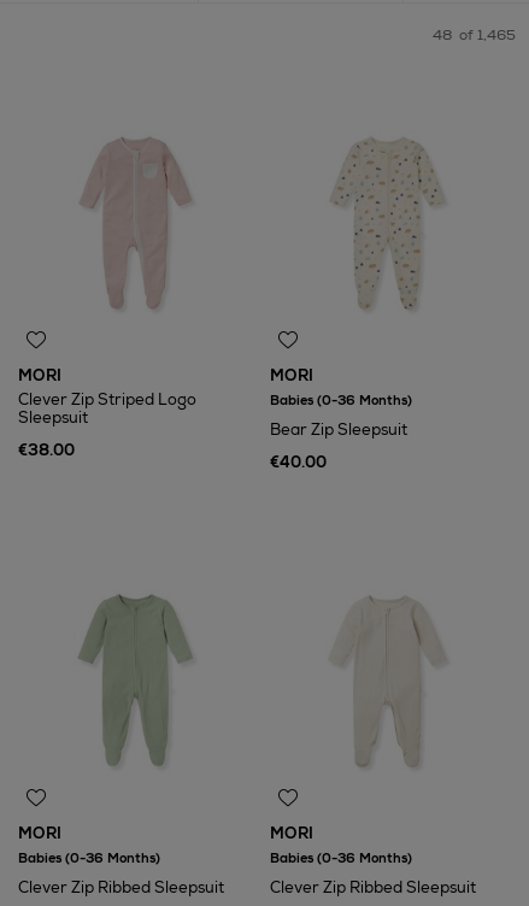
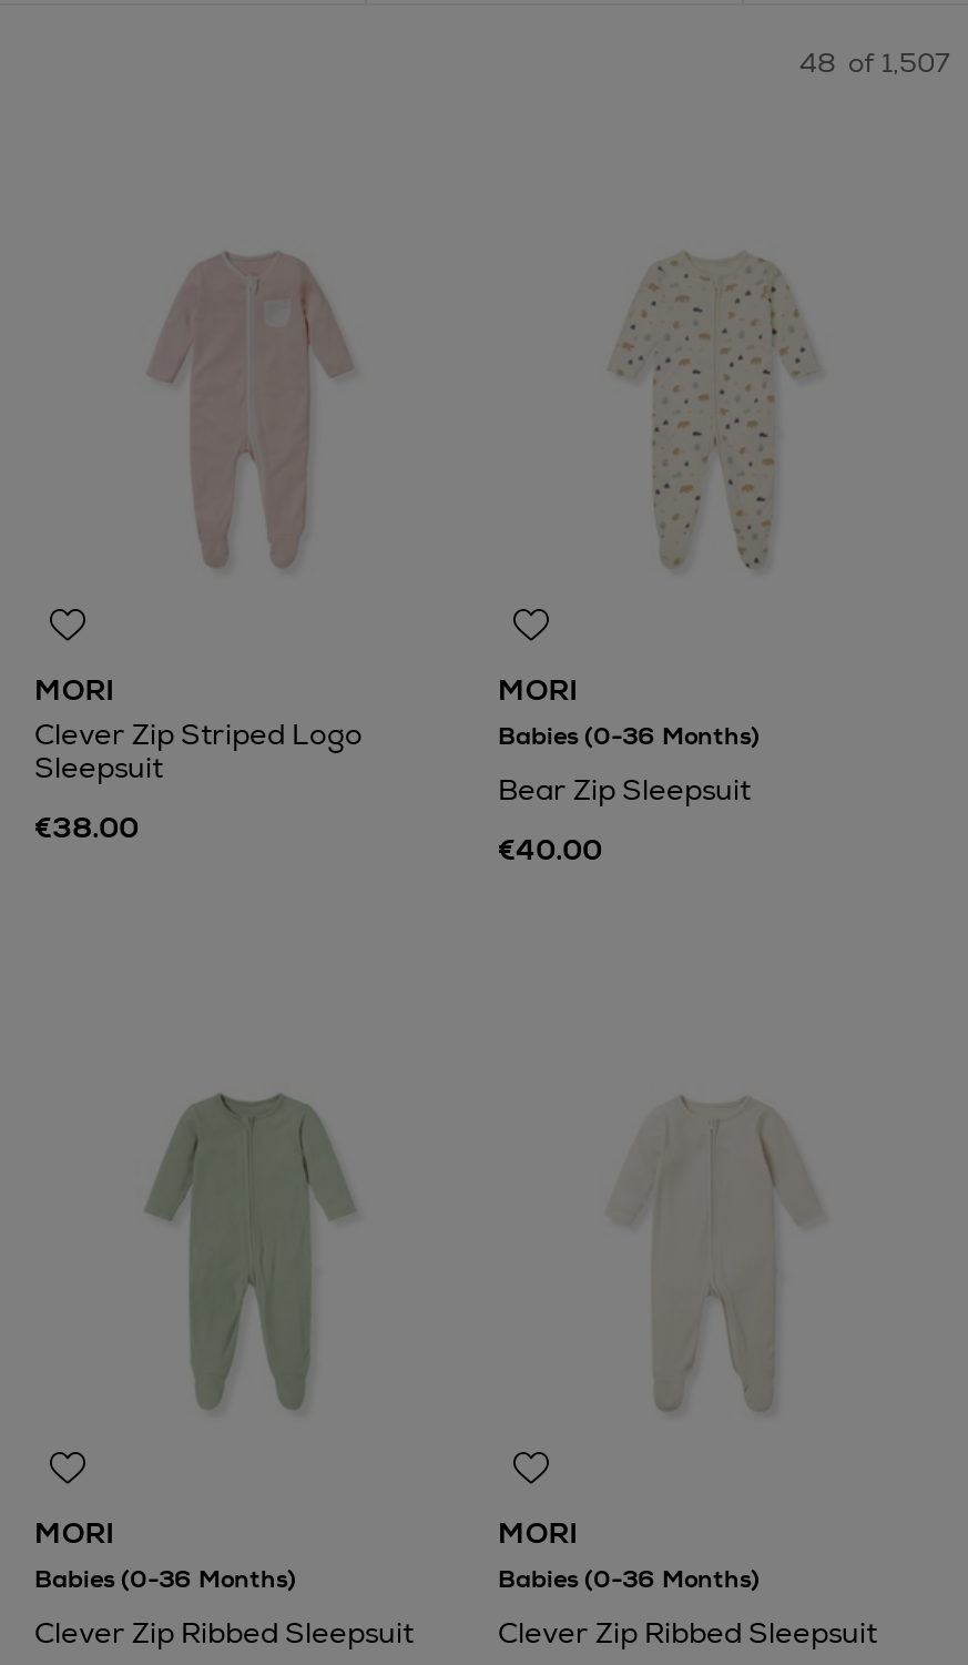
[433,25,516,45] 48 of 1,465 -> [799,45,950,81] 48 of 1,507

